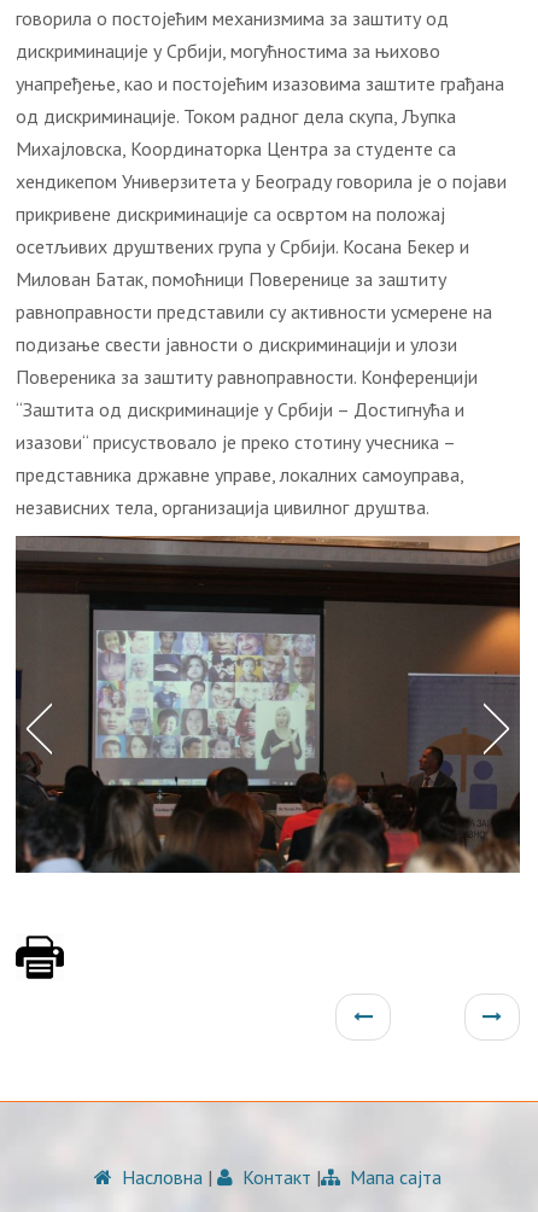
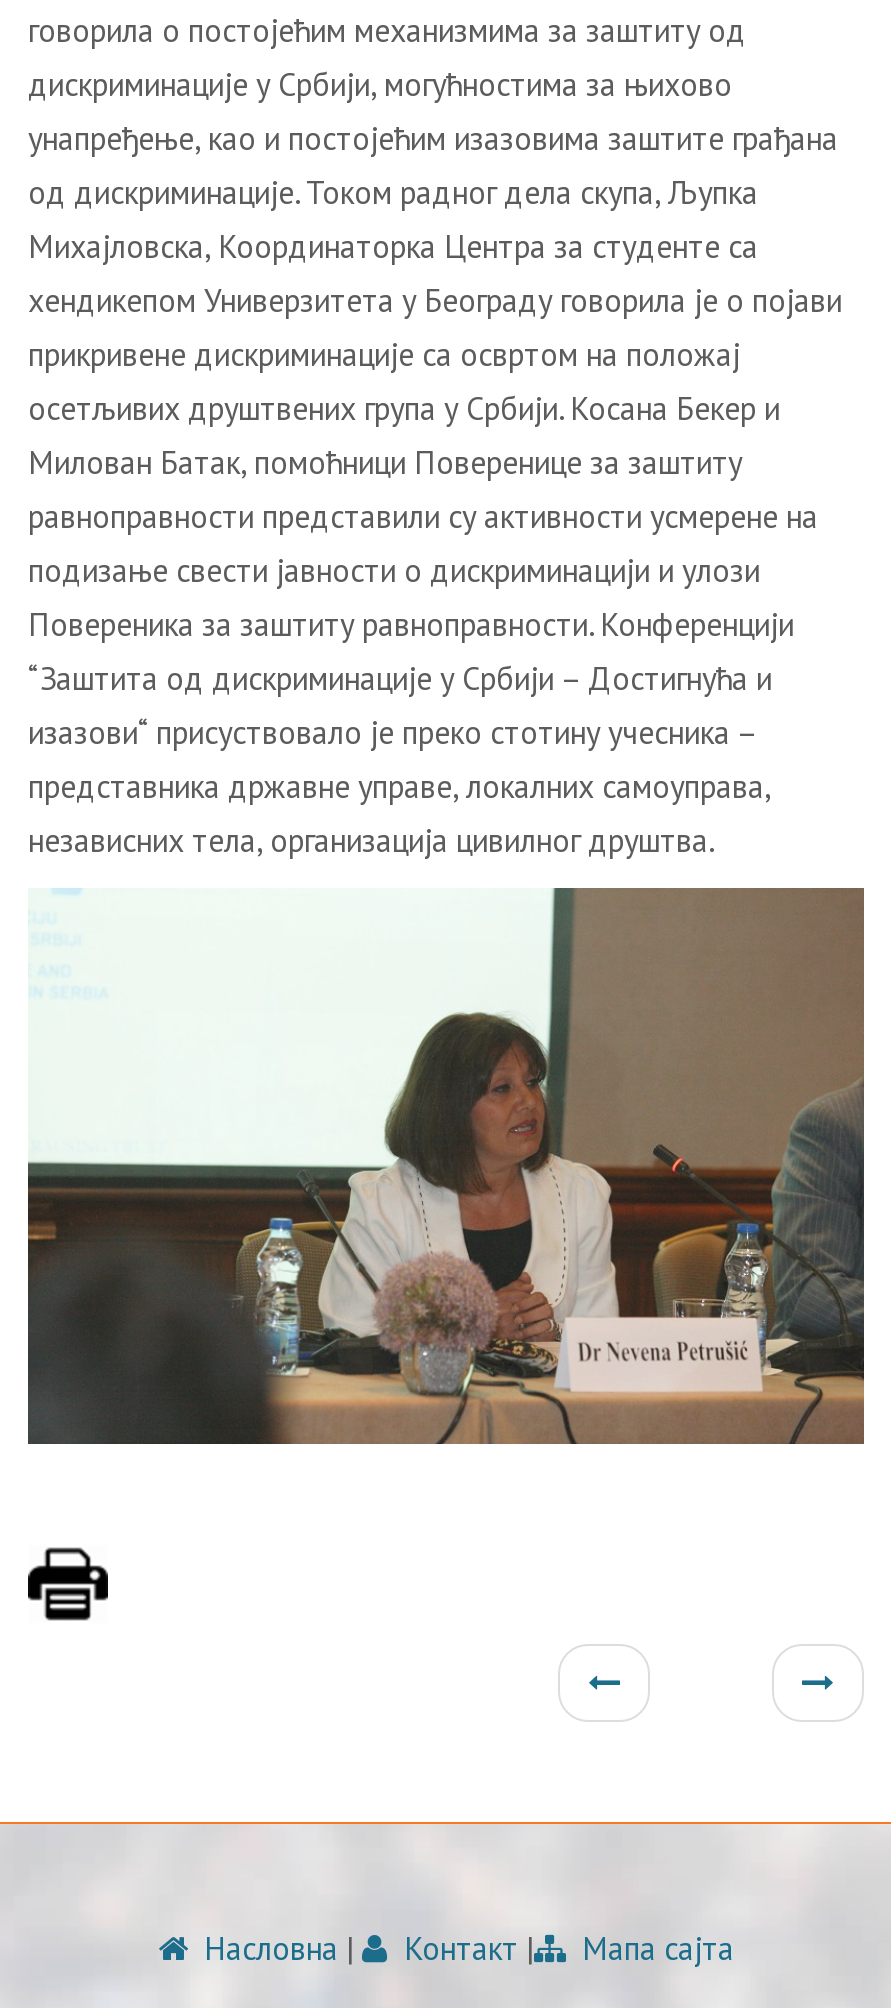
[14,535,521,874] [image] -> [26,886,866,1446] [image]

